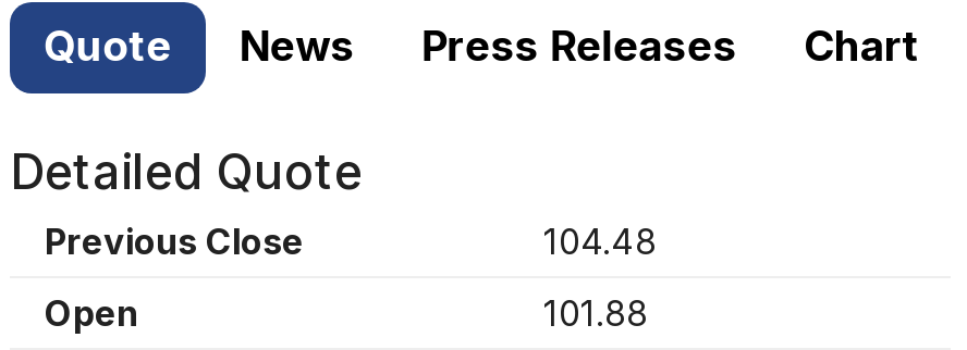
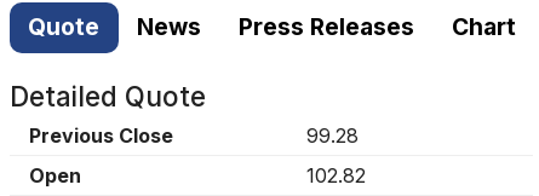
[543,220,657,263] 104.48 -> [306,123,359,148] 99.28
[543,291,648,335] 101.88 -> [306,163,366,188] 102.82

